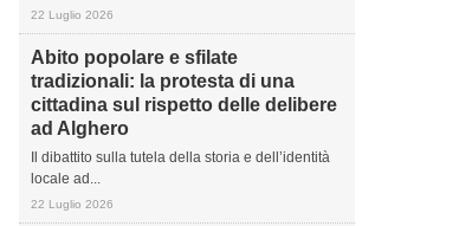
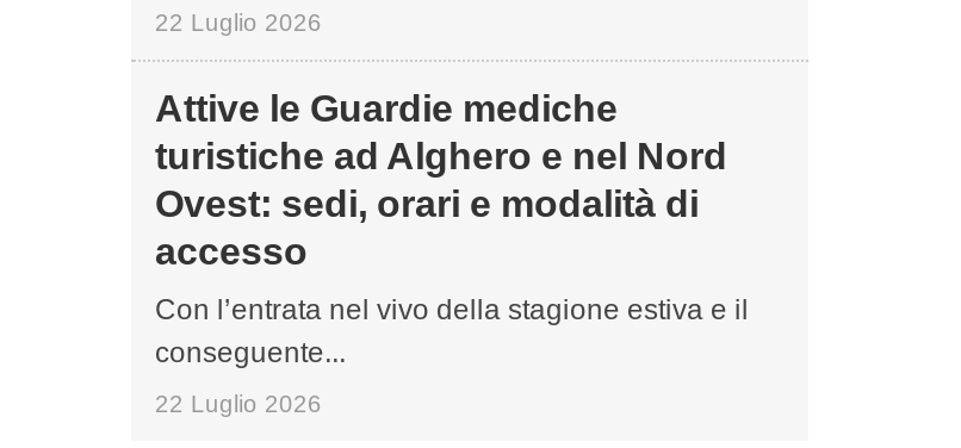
[31,47,337,138] Abito popolare e sfilate | tradizionali: la protesta di una | cittadina sul rispetto delle delibere | ad Alghero -> [155,88,727,272] Attive le Guardie mediche | turistiche ad Alghero e nel Nord | Ovest: sedi, orari e modalità di | accesso
[31,149,330,187] Il dibattito sulla tutela della storia e dell’identità | locale ad... -> [155,293,749,369] Con l’entrata nel vivo della stagione estiva e il | conseguente...

